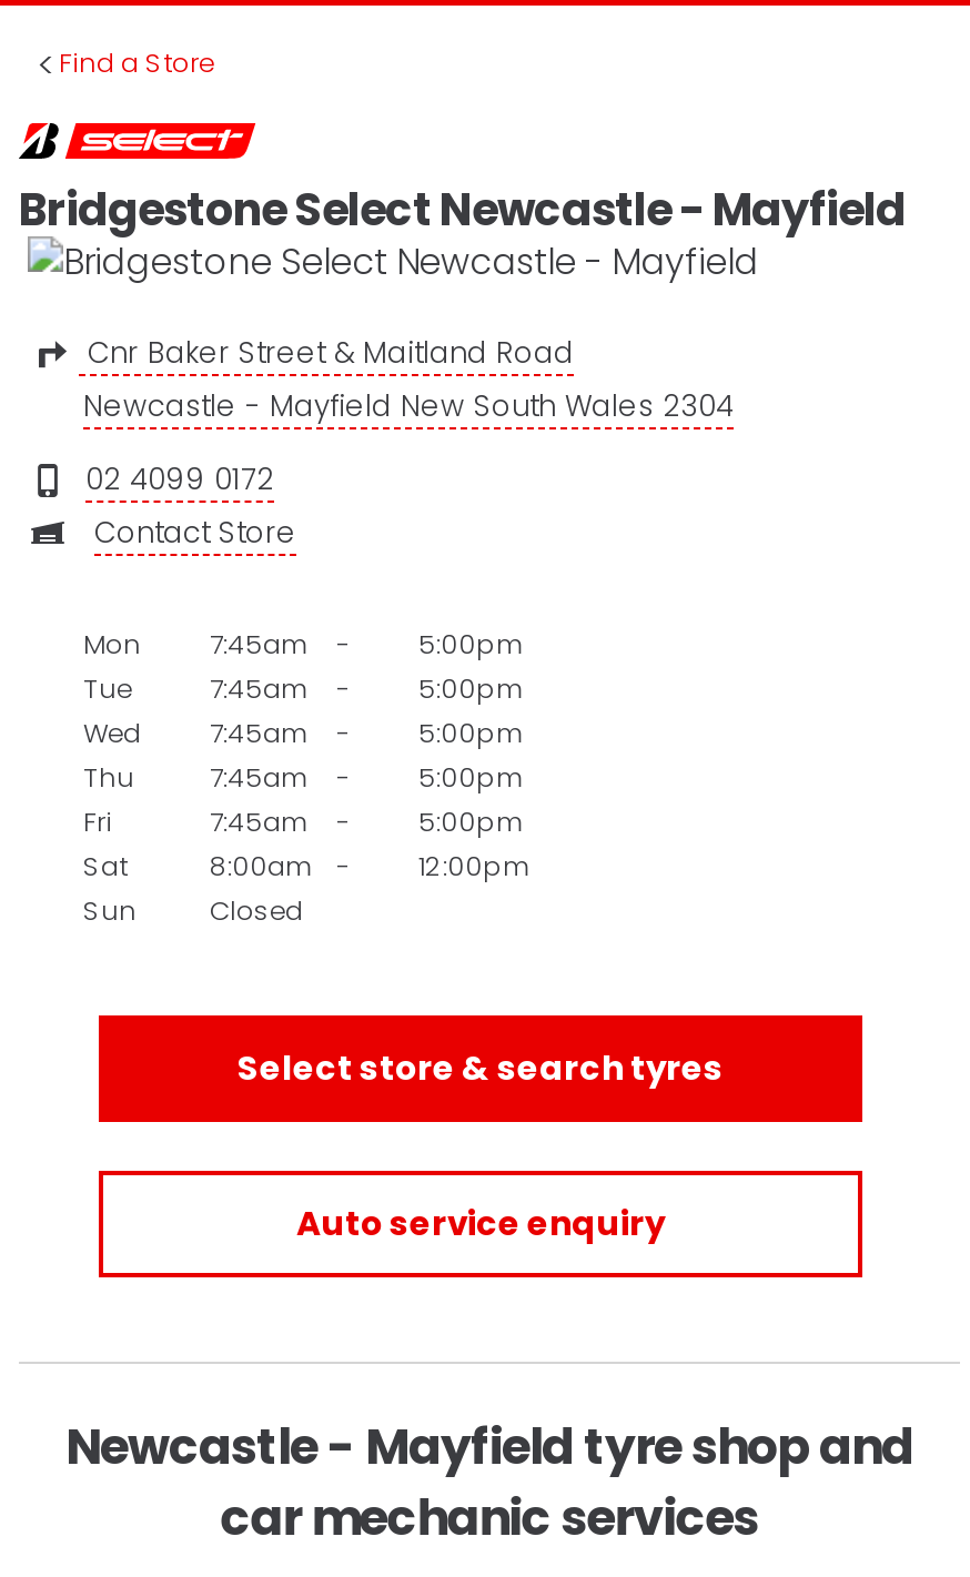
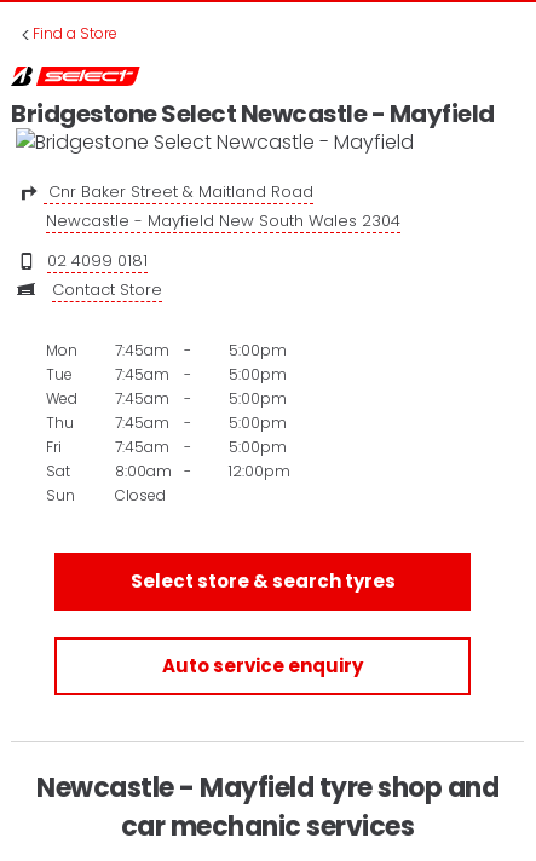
[85,458,274,501] 02 4099 0172 -> [47,249,148,272] 02 4099 0181

